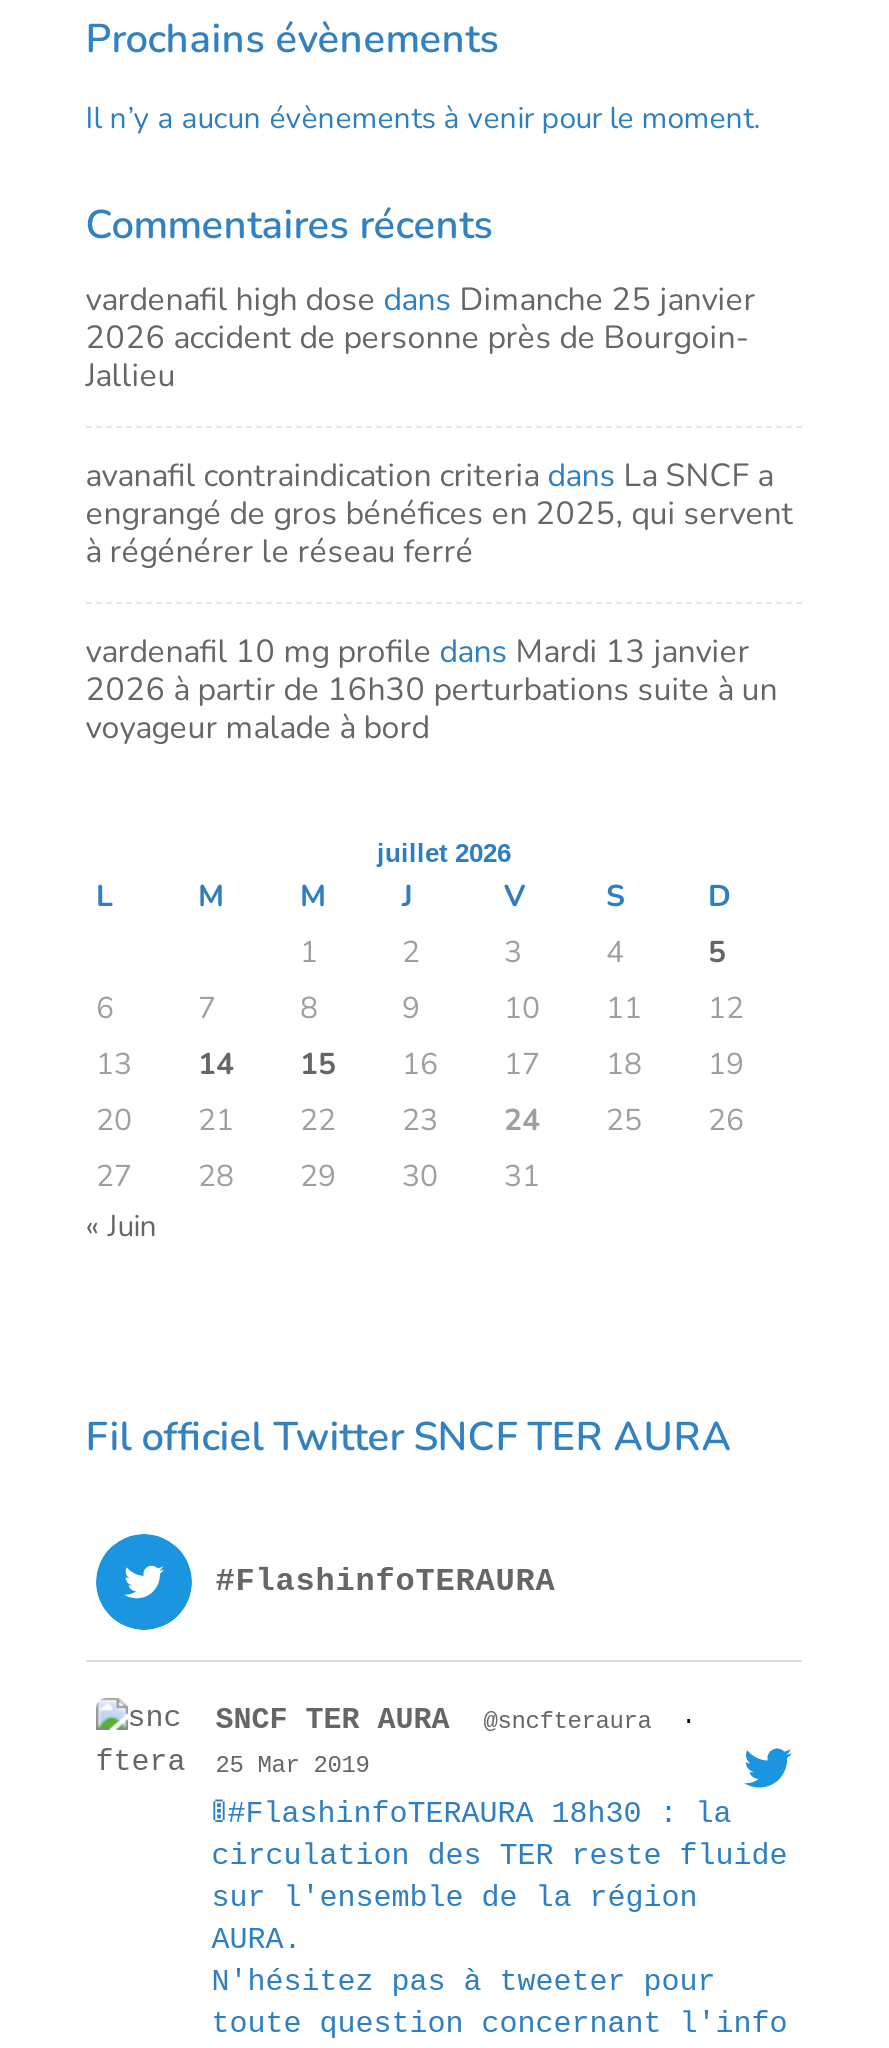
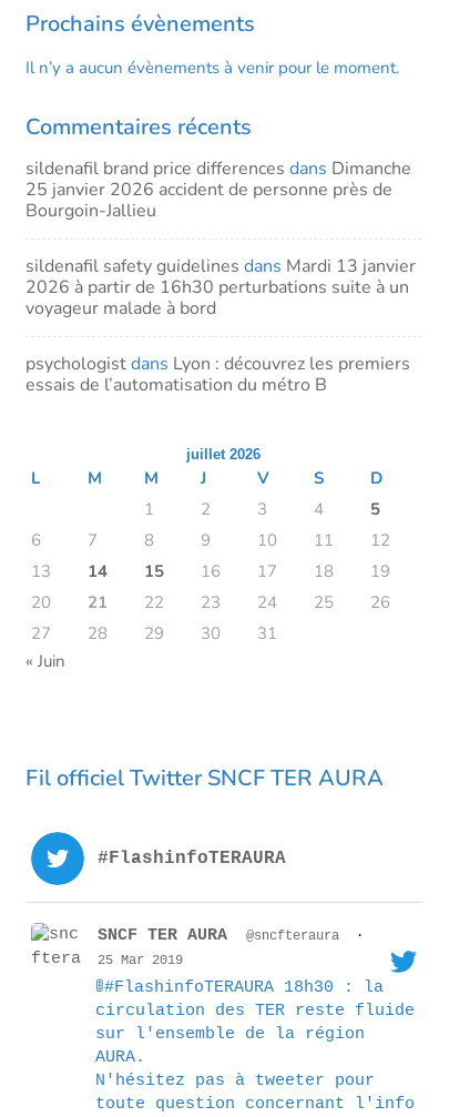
[86,278,794,674] vardenafil high dose dans Dimanche 25 janvier | 2026 accident de personne près de Bourgoin- | Jallieu | avanafil contraindication criteria dans La SNCF a | engrangé de gros bénéfices en 2025, qui servent | à régénérer le réseau ferré | vardenafil 10 mg profile dans Mardi 13 janvier -> [25,156,416,278] sildenafil brand price differences dans Dimanche | 25 janvier 2026 accident de personne près de | Bourgoin-Jallieu | sildenafil safety guidelines dans Mardi 13 janvier
moved [86,668,778,750] -> [25,275,409,321]: 2026 à partir de 16h30 perturbations suite à un | voyageur malade à bord
none -> [25,352,410,397] psychologist dans Lyon : découvrez les premiers | essais de l’automatisation du métro B

